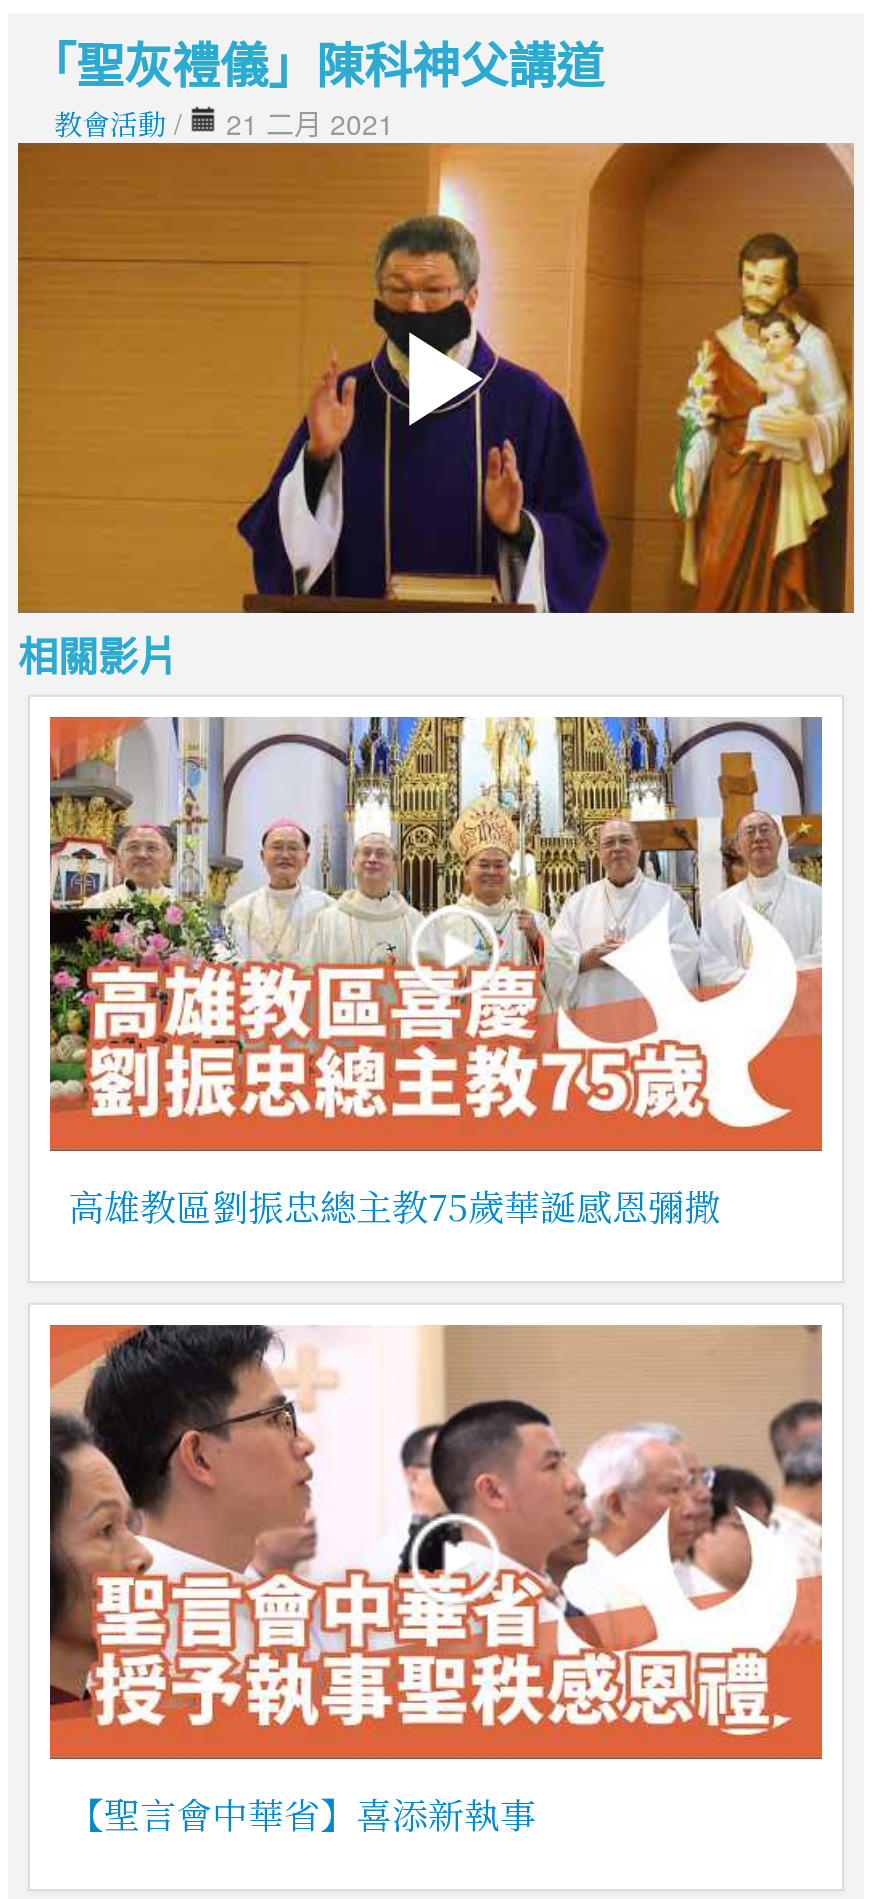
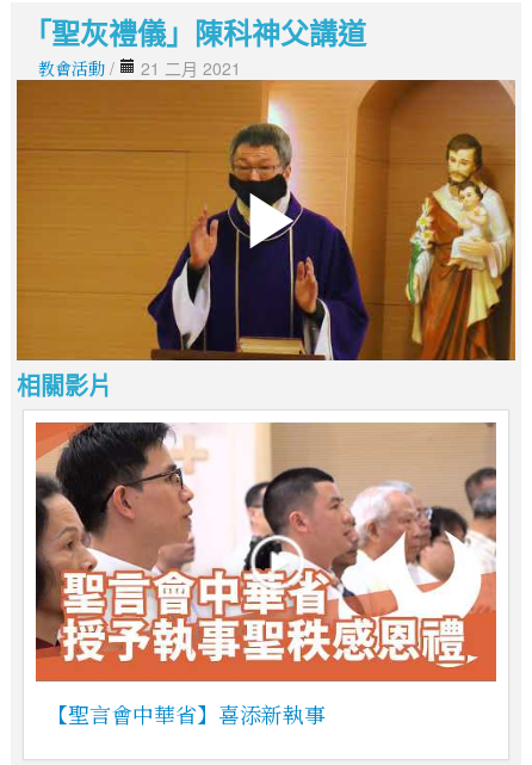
[48,715,824,1230] [image] | 高雄教區劉振忠總主教75歲華誕感恩彌撒 -> none

